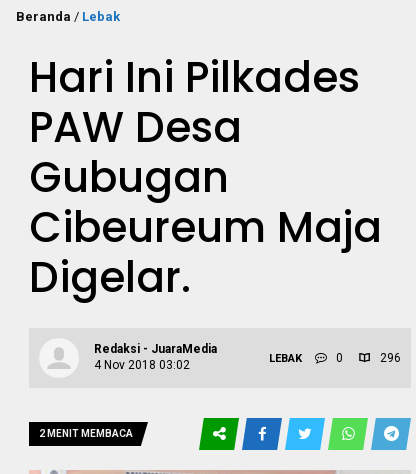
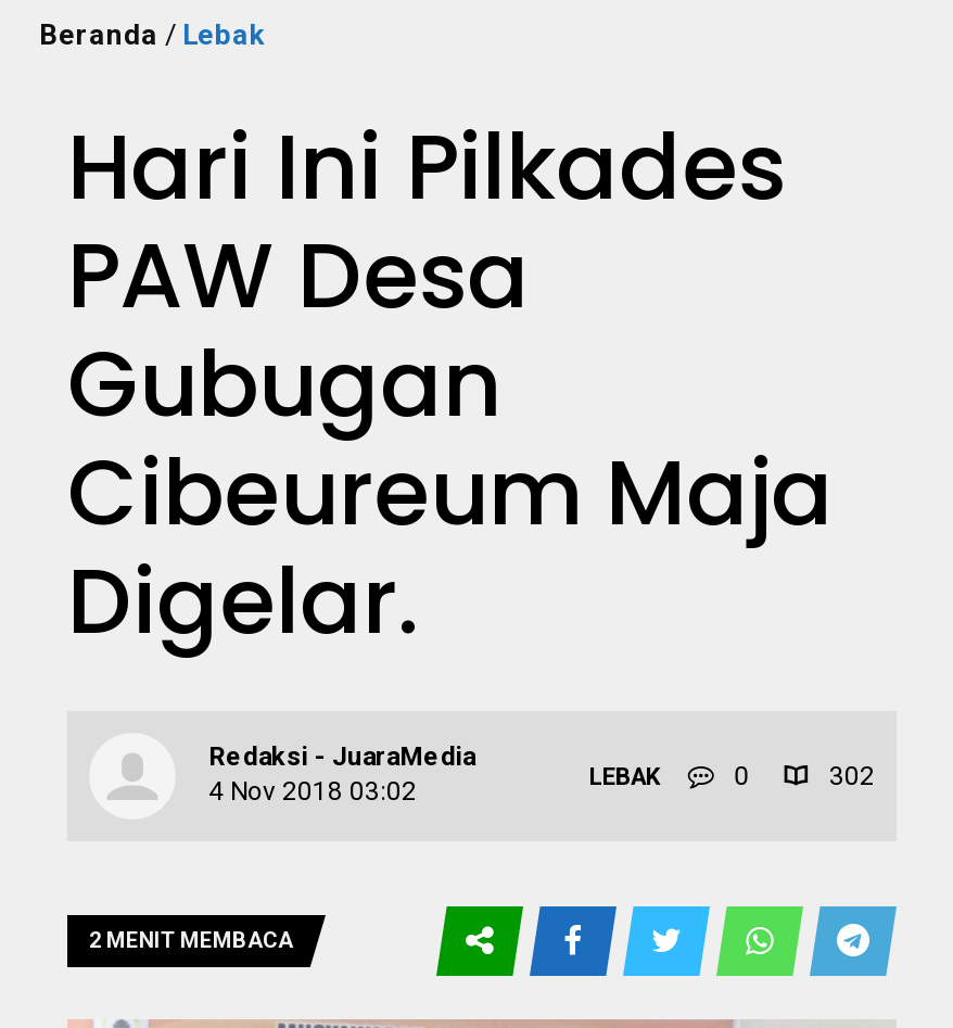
[377,351,401,365] 296 -> [823,761,875,791] 302

